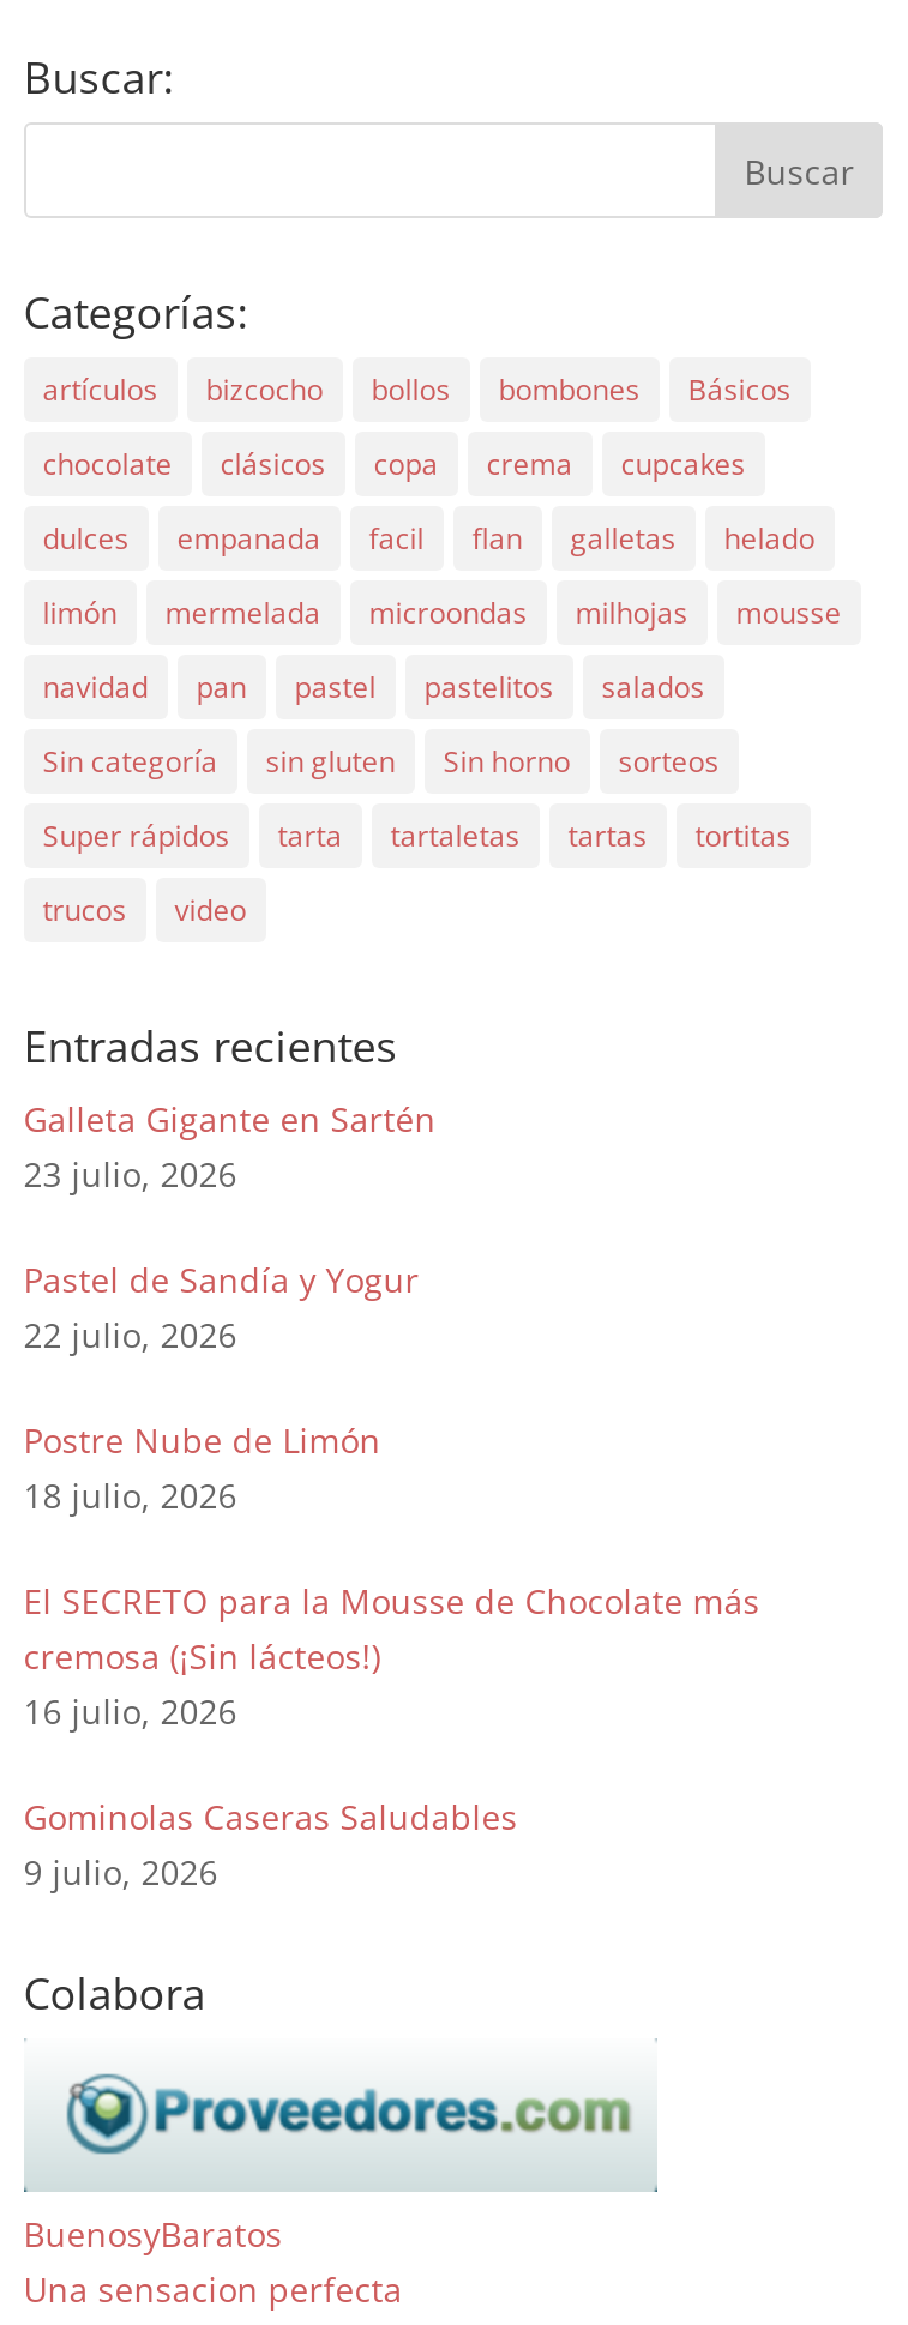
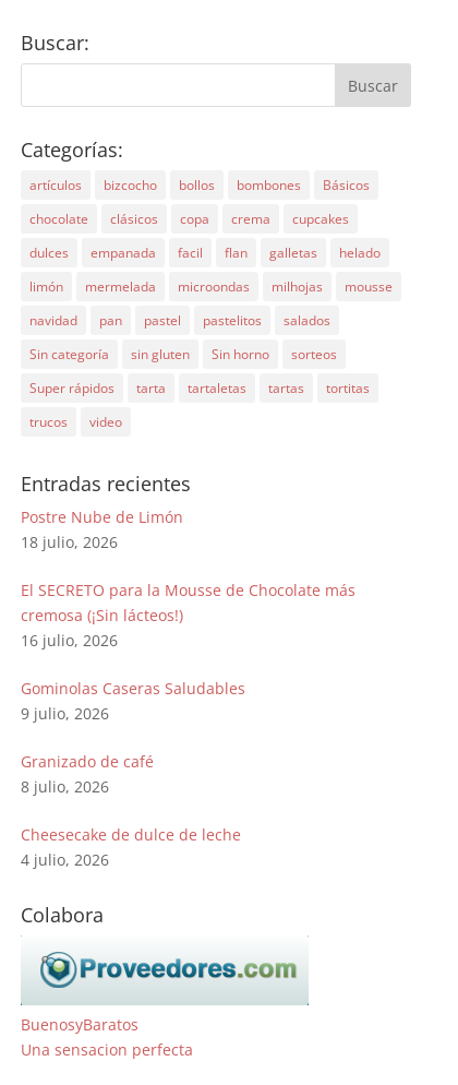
[24,1097,436,1358] Galleta Gigante en Sartén | 23 julio, 2026 | Pastel de Sandía y Yogur | 22 julio, 2026 -> none
moved [24,1418,760,1895] -> [21,507,355,724]: Postre Nube de Limón | 18 julio, 2026 | El SECRETO para la Mousse de Chocolate más | cremosa (¡Sin lácteos!) | 16 julio, 2026 | Gominolas Caseras Saludables | 9 julio, 2026
none -> [21,751,241,870] Granizado de café | 8 julio, 2026 | Cheesecake de dulce de leche | 4 julio, 2026

